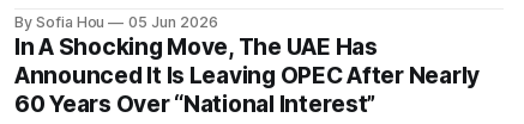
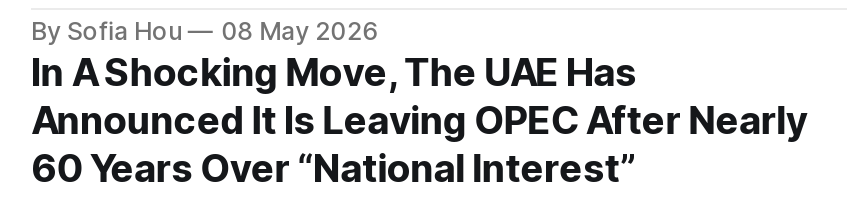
[14,13,218,31] By Sofia Hou 05 Jun 2026 -> [31,15,379,45] By Sofia Hou 08 May 2026

